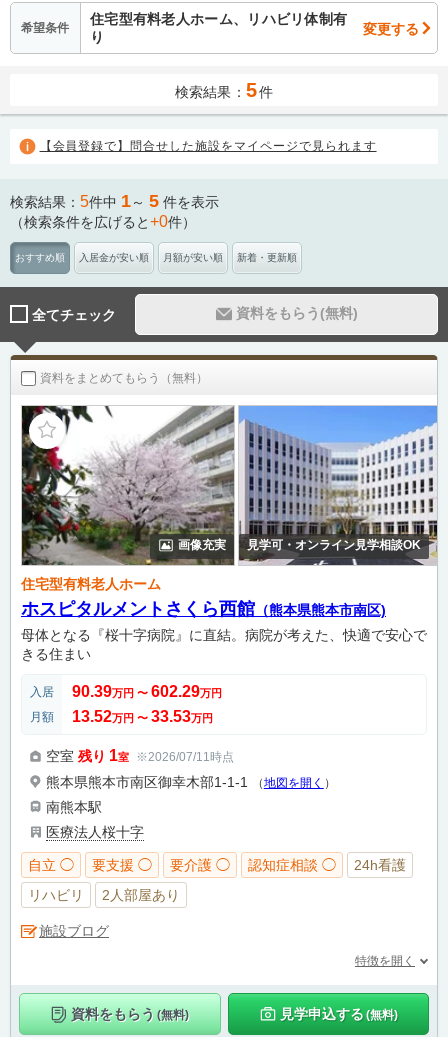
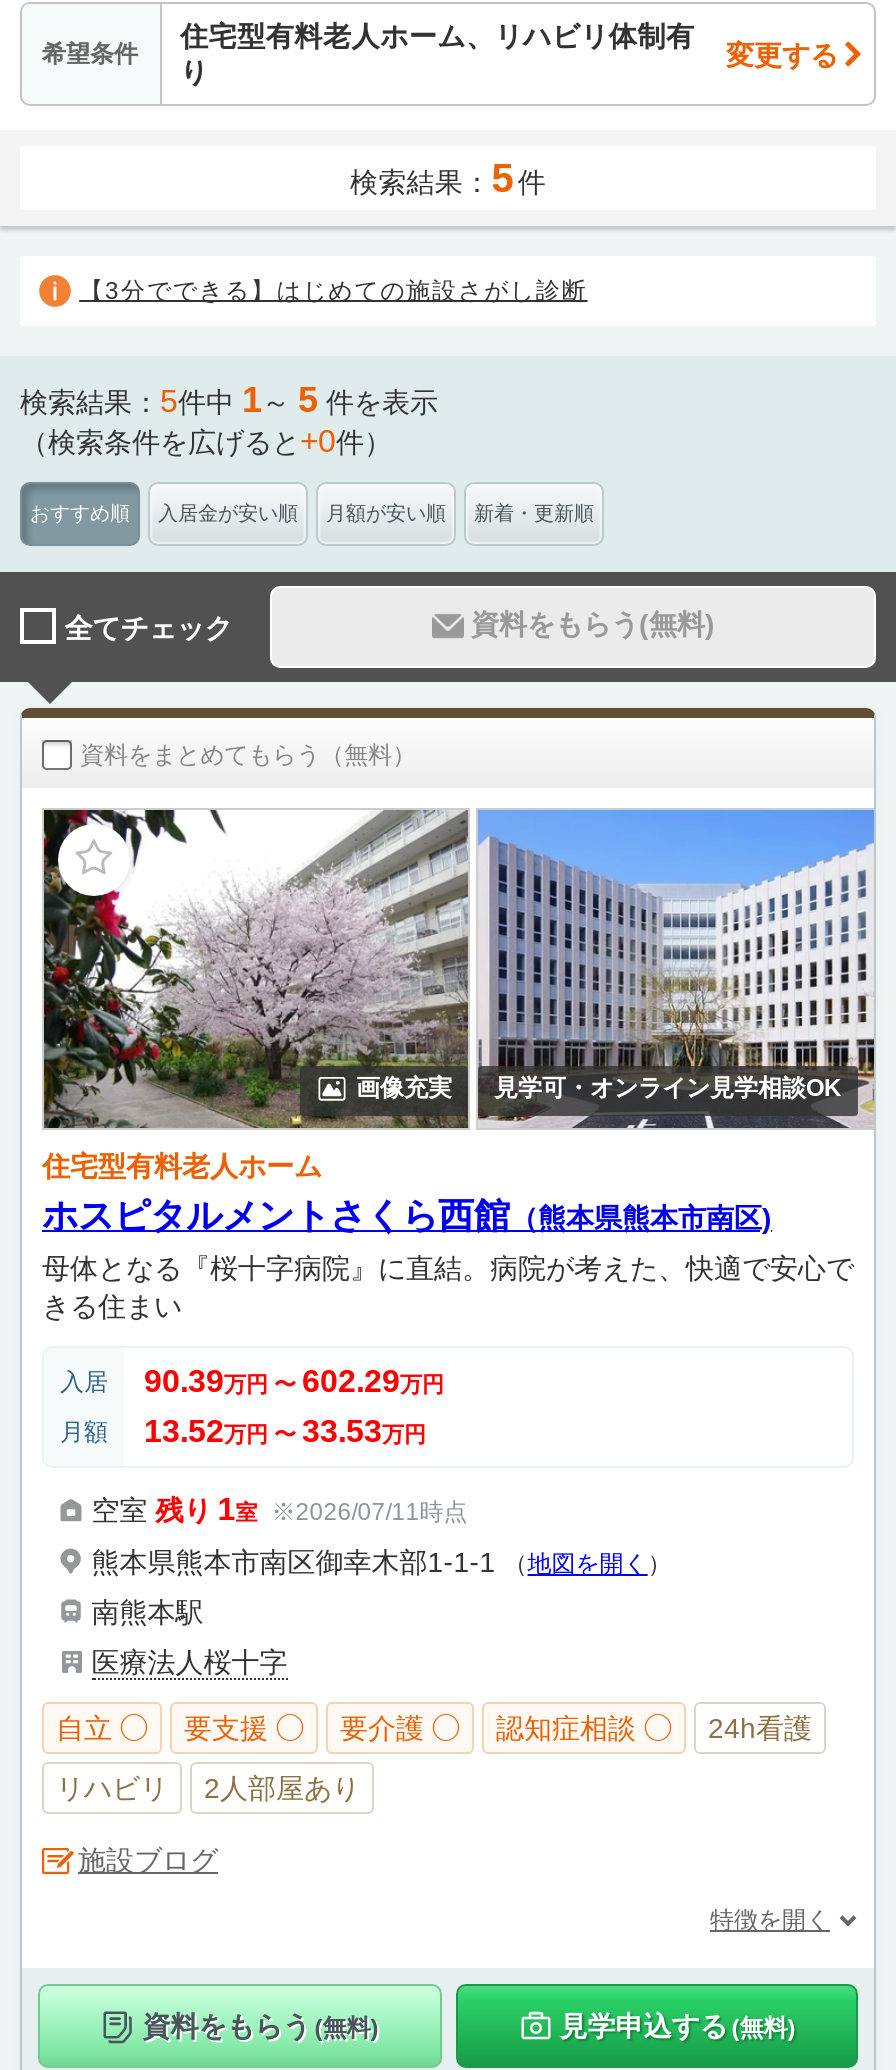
[40,139,376,153] 【会員登録で】問合せした施設をマイページで見られます -> [79,277,588,305] 【3分でできる】はじめての施設さがし診断

